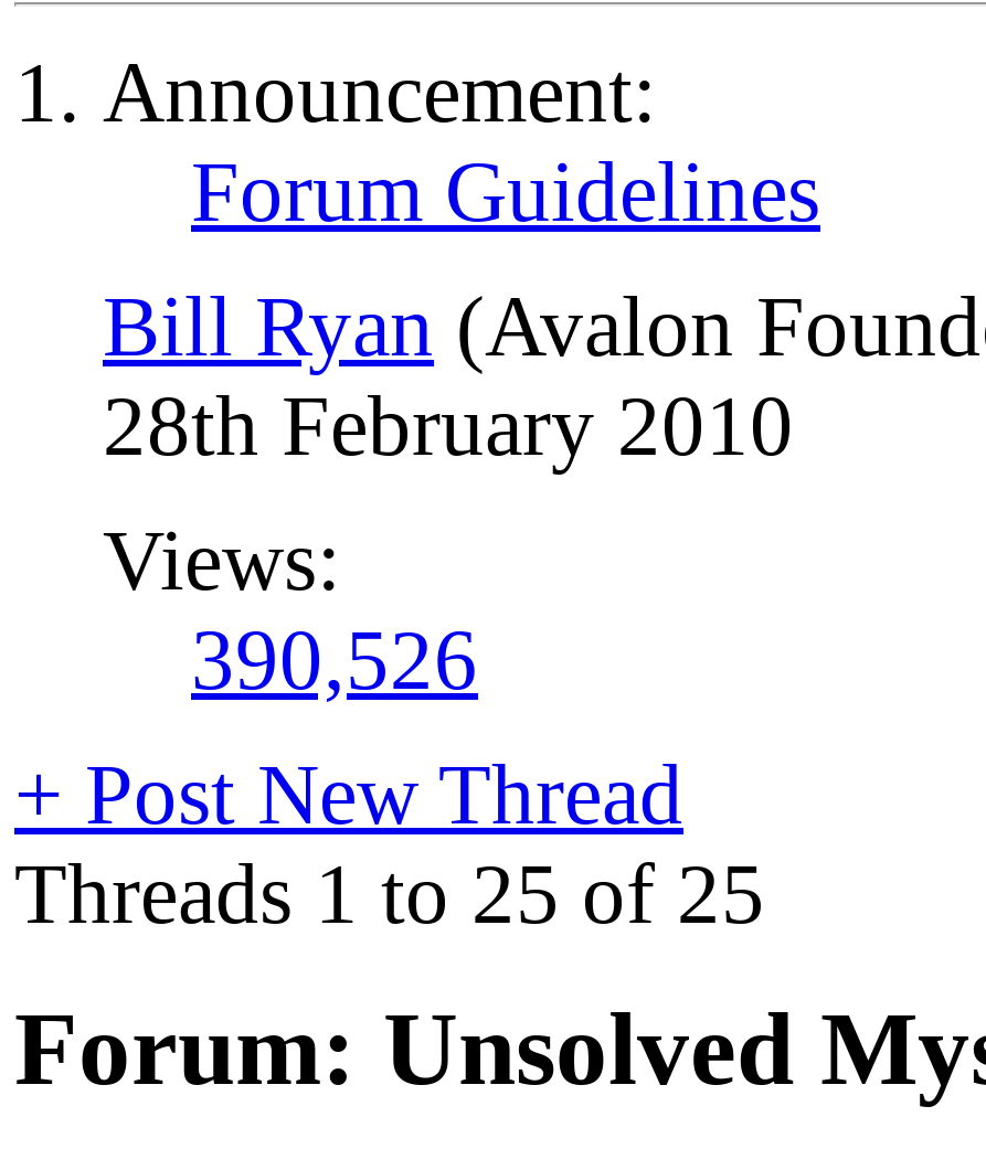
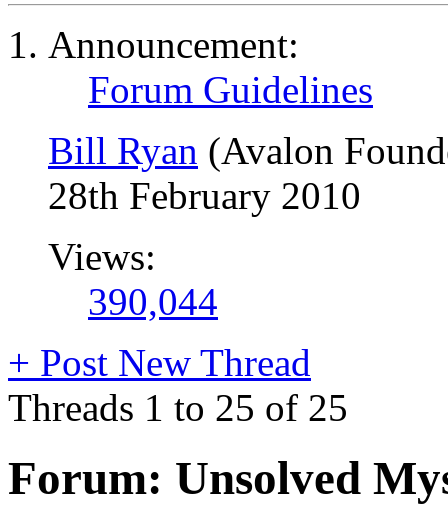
[191,611,478,706] 390,526 -> [88,280,218,323] 390,044

